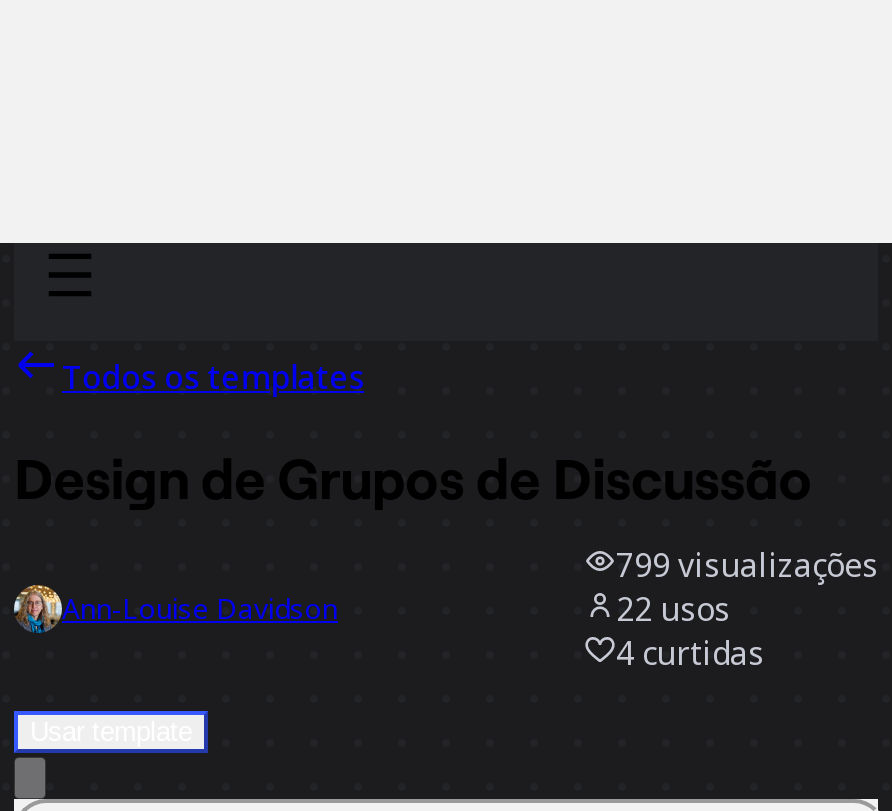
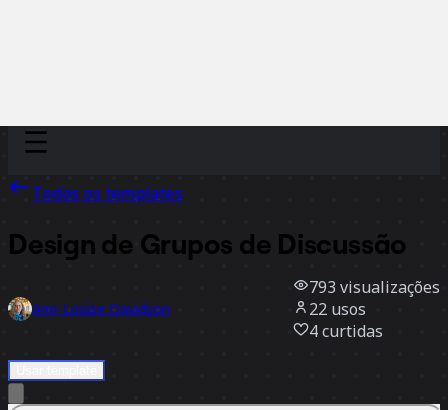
[616,544,878,588] 799 visualizações -> [309,276,440,298] 793 visualizações

